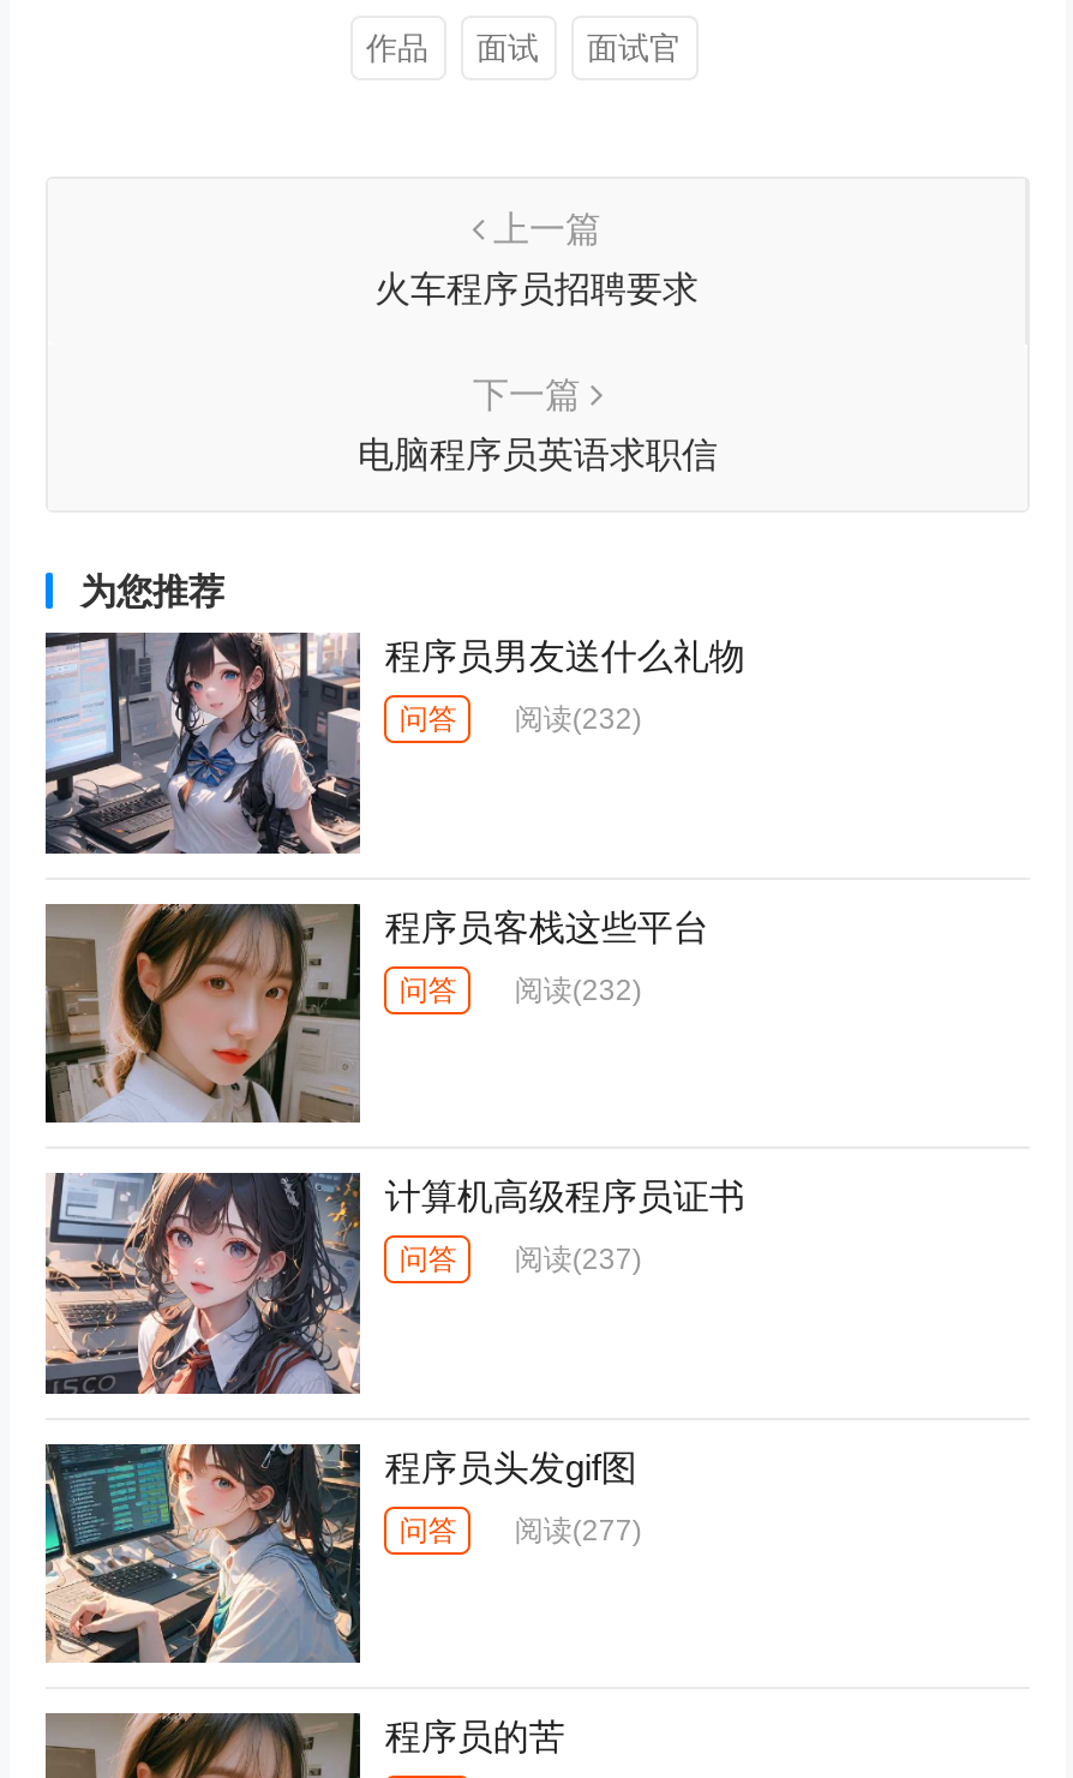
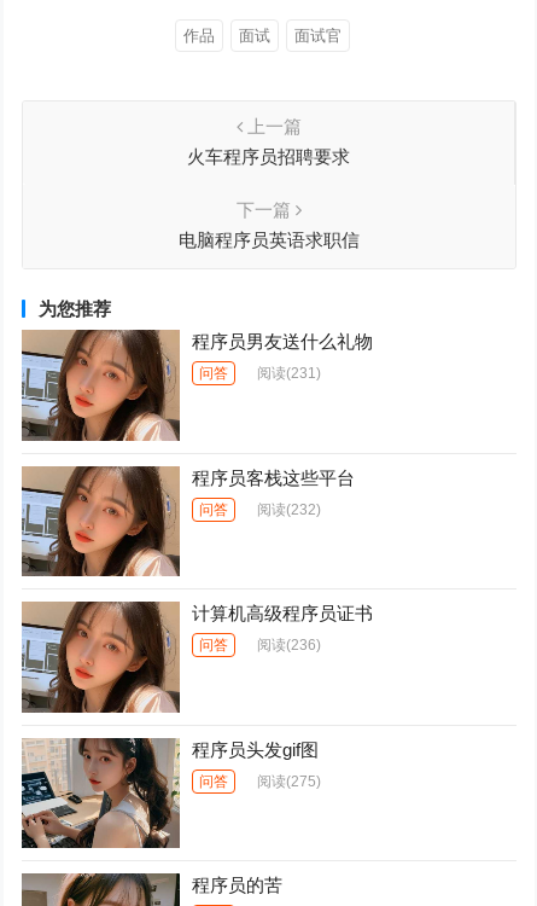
[43,630,642,856] [image] | 问答 阅读(232) -> [21,329,321,442] [image] | 问答 阅读(231)
[43,902,362,1125] [image] -> [21,466,180,577] [image]
[46,1171,642,1396] [image] | 问答 阅读(237) -> [21,600,321,714] [image] | 问答 阅读(236)
[43,1442,642,1665] [image] | 问答 阅读(277) -> [21,738,321,849] [image] | 问答 阅读(275)

